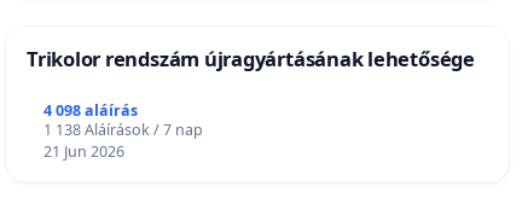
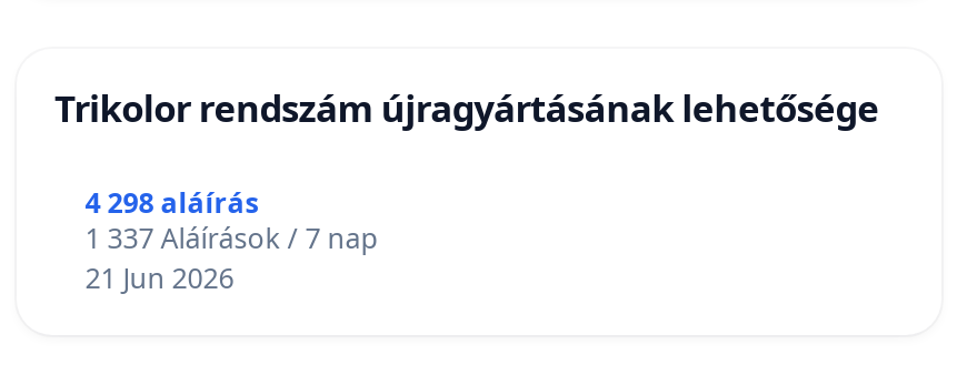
[43,101,137,121] 4 098 aláírás -> [85,185,259,223] 4 298 aláírás
[43,120,203,141] 1 138 Aláírások / 7 nap -> [85,221,379,258] 1 337 Aláírások / 7 nap

